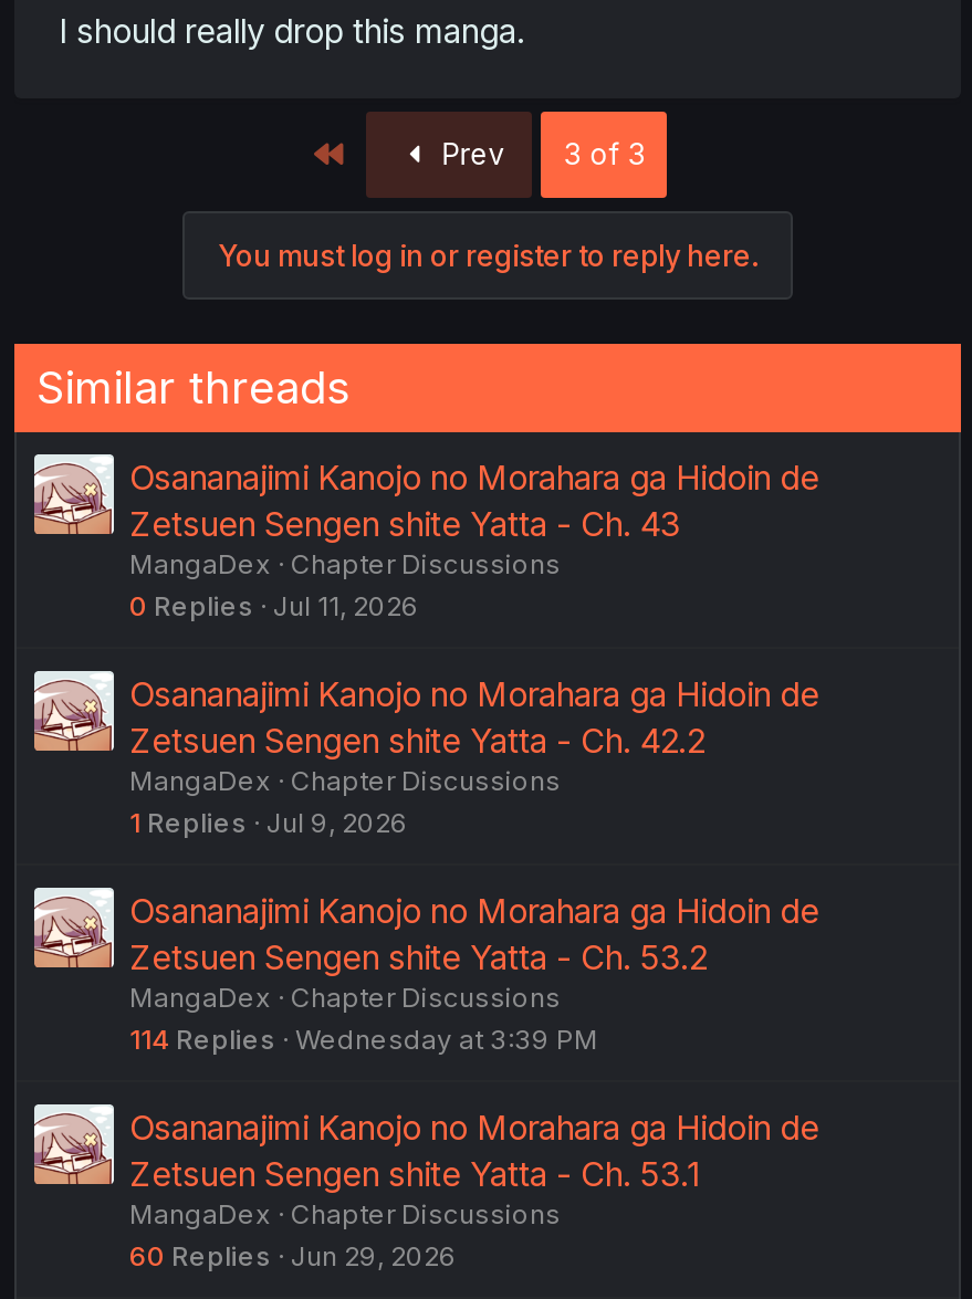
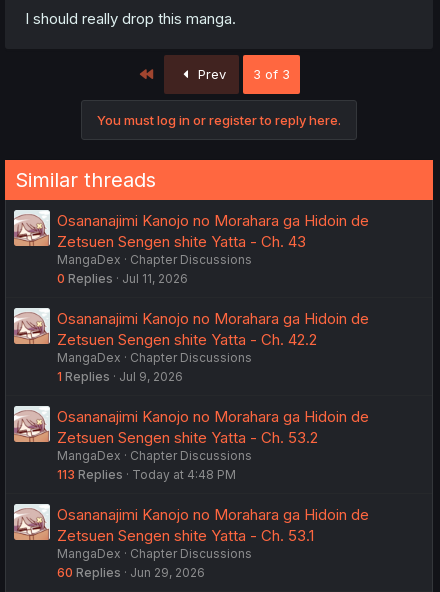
[129,1023,598,1056] 114 Replies Wednesday at 3:39 PM -> [57,467,236,482] 113 Replies Today at 4:48 PM

